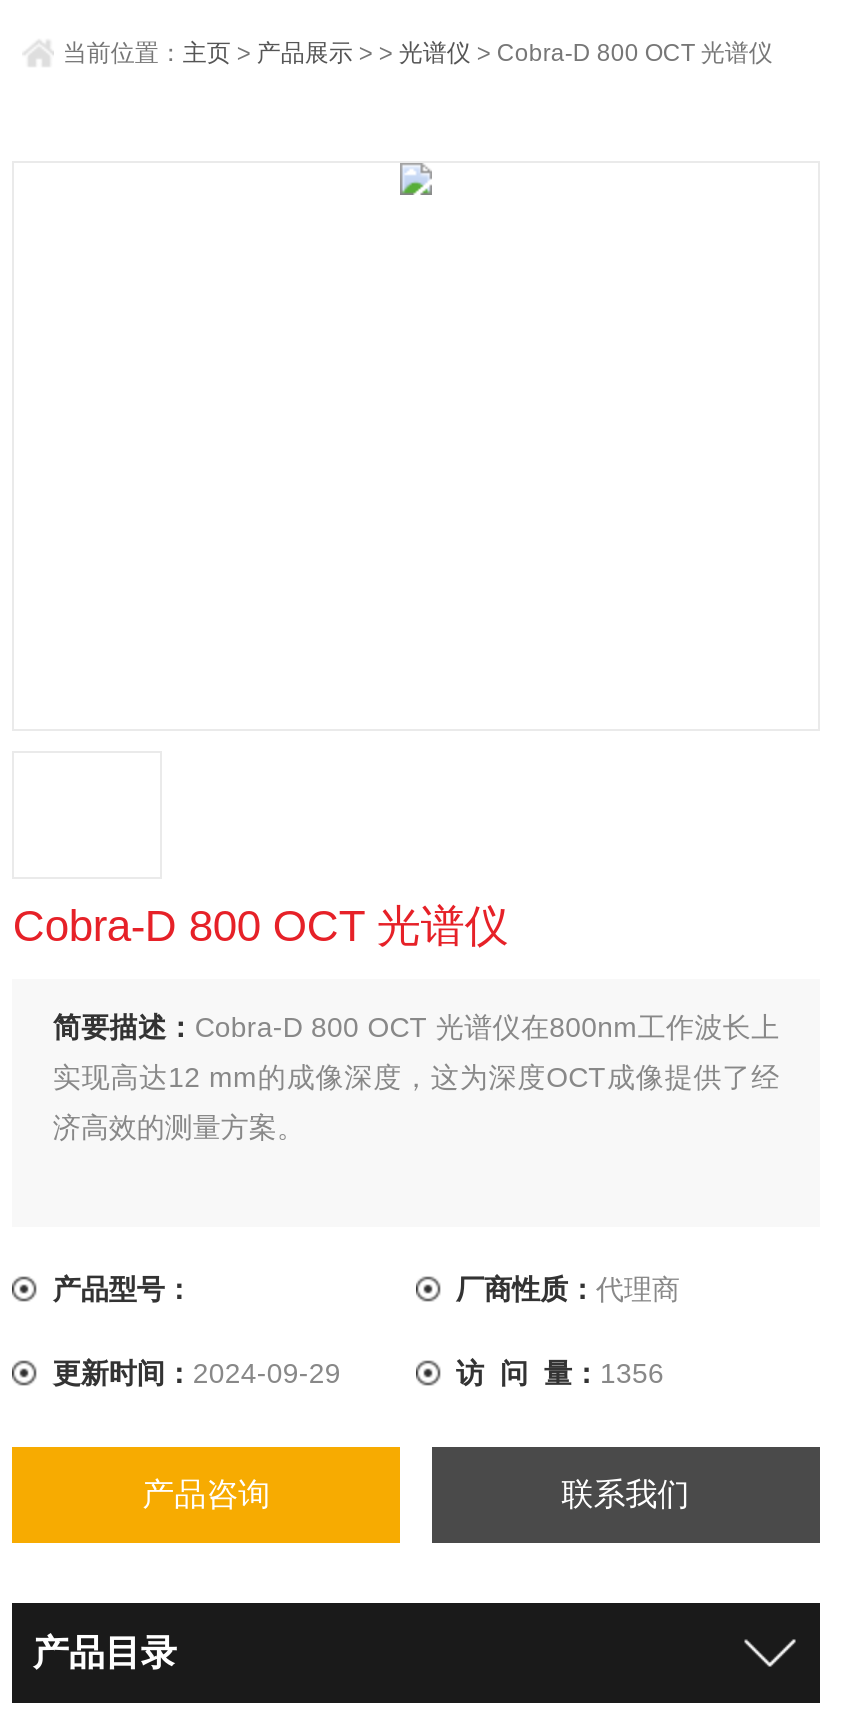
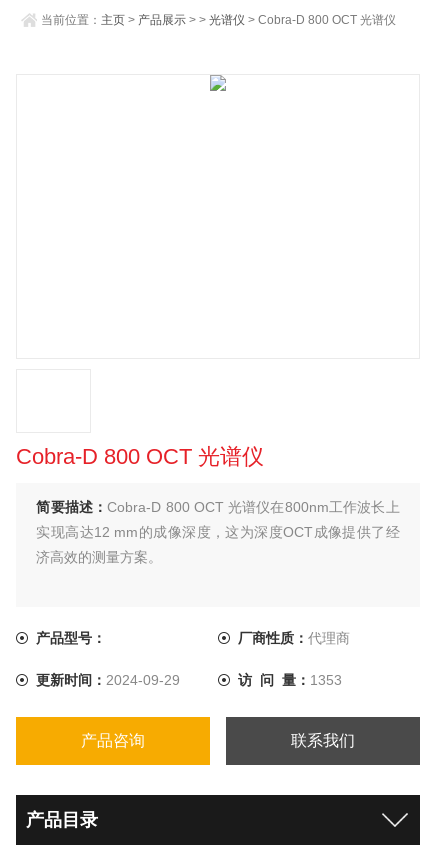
[456,1357,664,1389] 访 问 量：1356 -> [238,672,342,688] 访 问 量：1353

